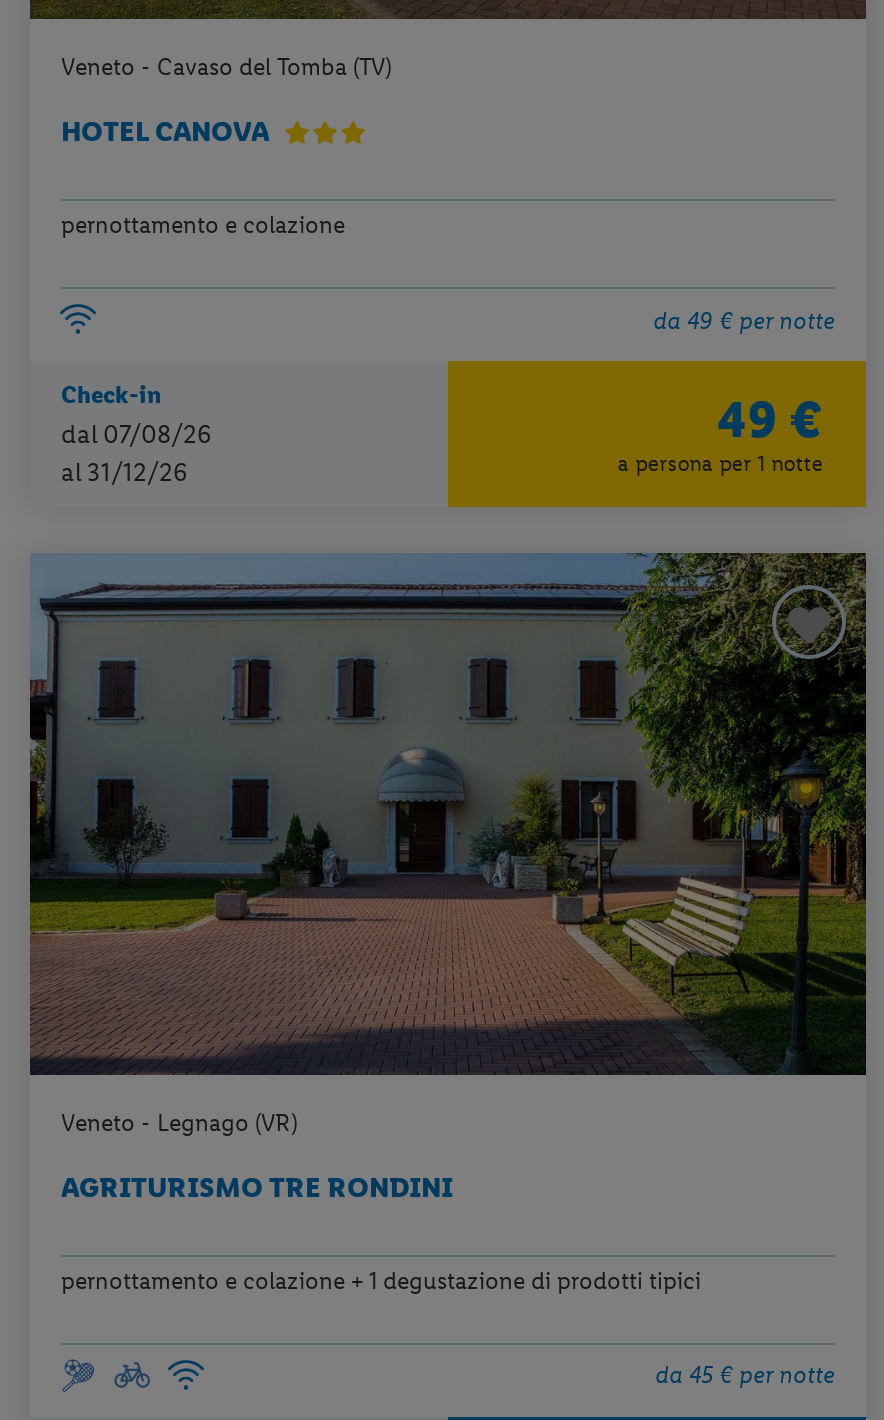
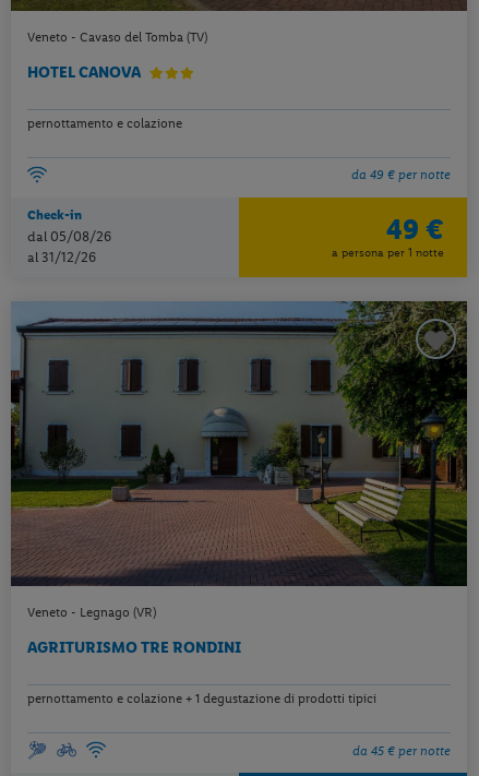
[61,418,211,448] dal 07/08/26 -> [28,228,112,245] dal 05/08/26

